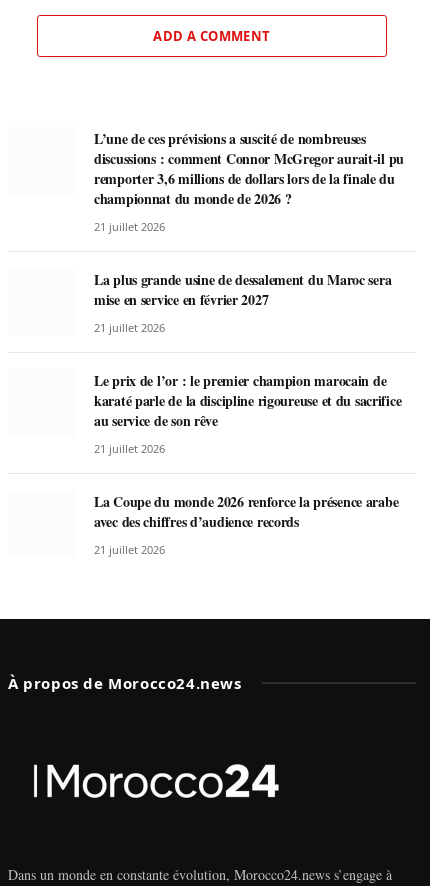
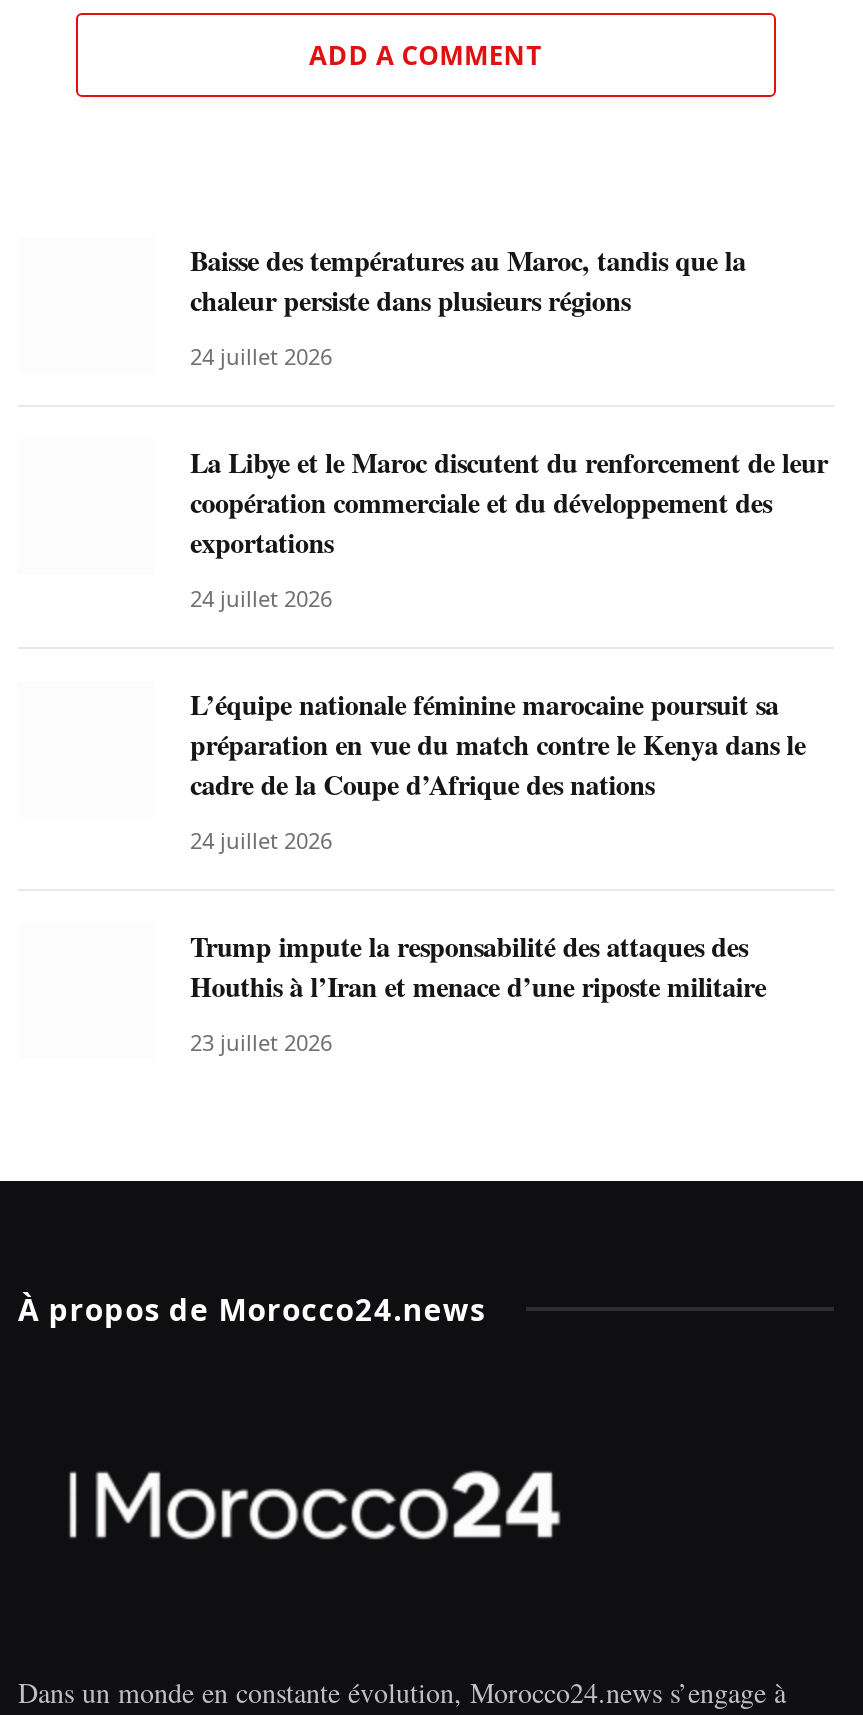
[94,128,404,209] L’une de ces prévisions a suscité de nombreuses | discussions : comment Connor McGregor aurait-il pu | remporter 3,6 millions de dollars lors de la finale du | championnat du monde de 2026 ? -> [190,238,746,320] Baisse des températures au Maroc, tandis que la | chaleur persiste dans plusieurs régions
[94,219,165,234] 21 juillet 2026 -> [190,340,332,370] 24 juillet 2026
[94,269,391,310] La plus grande usine de dessalement du Maroc sera | mise en service en février 2027 -> [190,440,828,562] La Libye et le Maroc discutent du renforcement de leur | coopération commerciale et du développement des | exportations
[94,320,165,335] 21 juillet 2026 -> [190,582,332,612] 24 juillet 2026
[94,370,401,431] Le prix de l’or : le premier champion marocain de | karaté parle de la discipline rigoureuse et du sacrifice | au service de son rêve -> [190,682,805,804] L’équipe nationale féminine marocaine poursuit sa | préparation en vue du match contre le Kenya dans le | cadre de la Coupe d’Afrique des nations
[94,441,165,456] 21 juillet 2026 -> [190,824,332,854] 24 juillet 2026
[94,491,398,532] La Coupe du monde 2026 renforce la présence arabe | avec des chiffres d’audience records -> [190,924,766,1006] Trump impute la responsabilité des attaques des | Houthis à l’Iran et menace d’une riposte militaire
[94,542,165,557] 21 juillet 2026 -> [190,1026,332,1056] 23 juillet 2026

